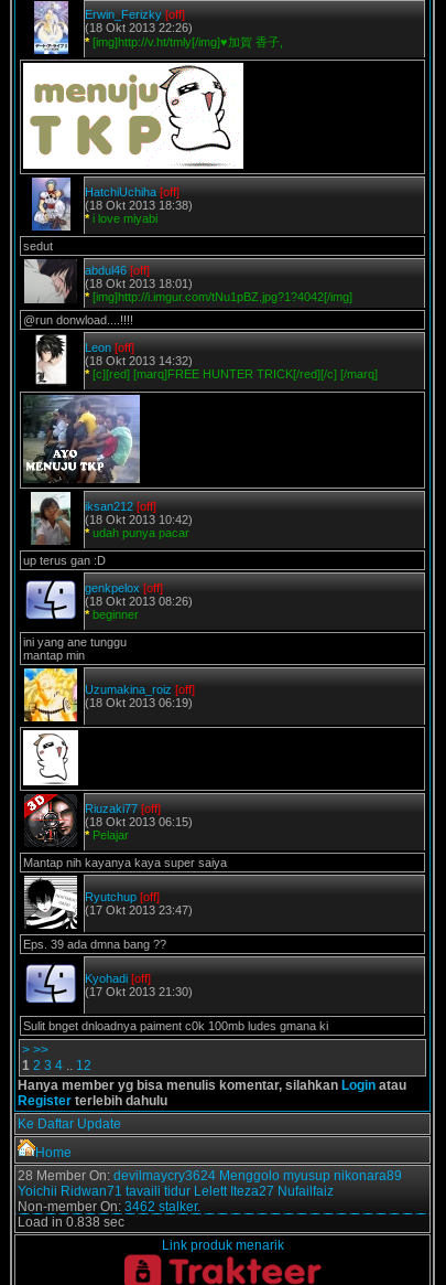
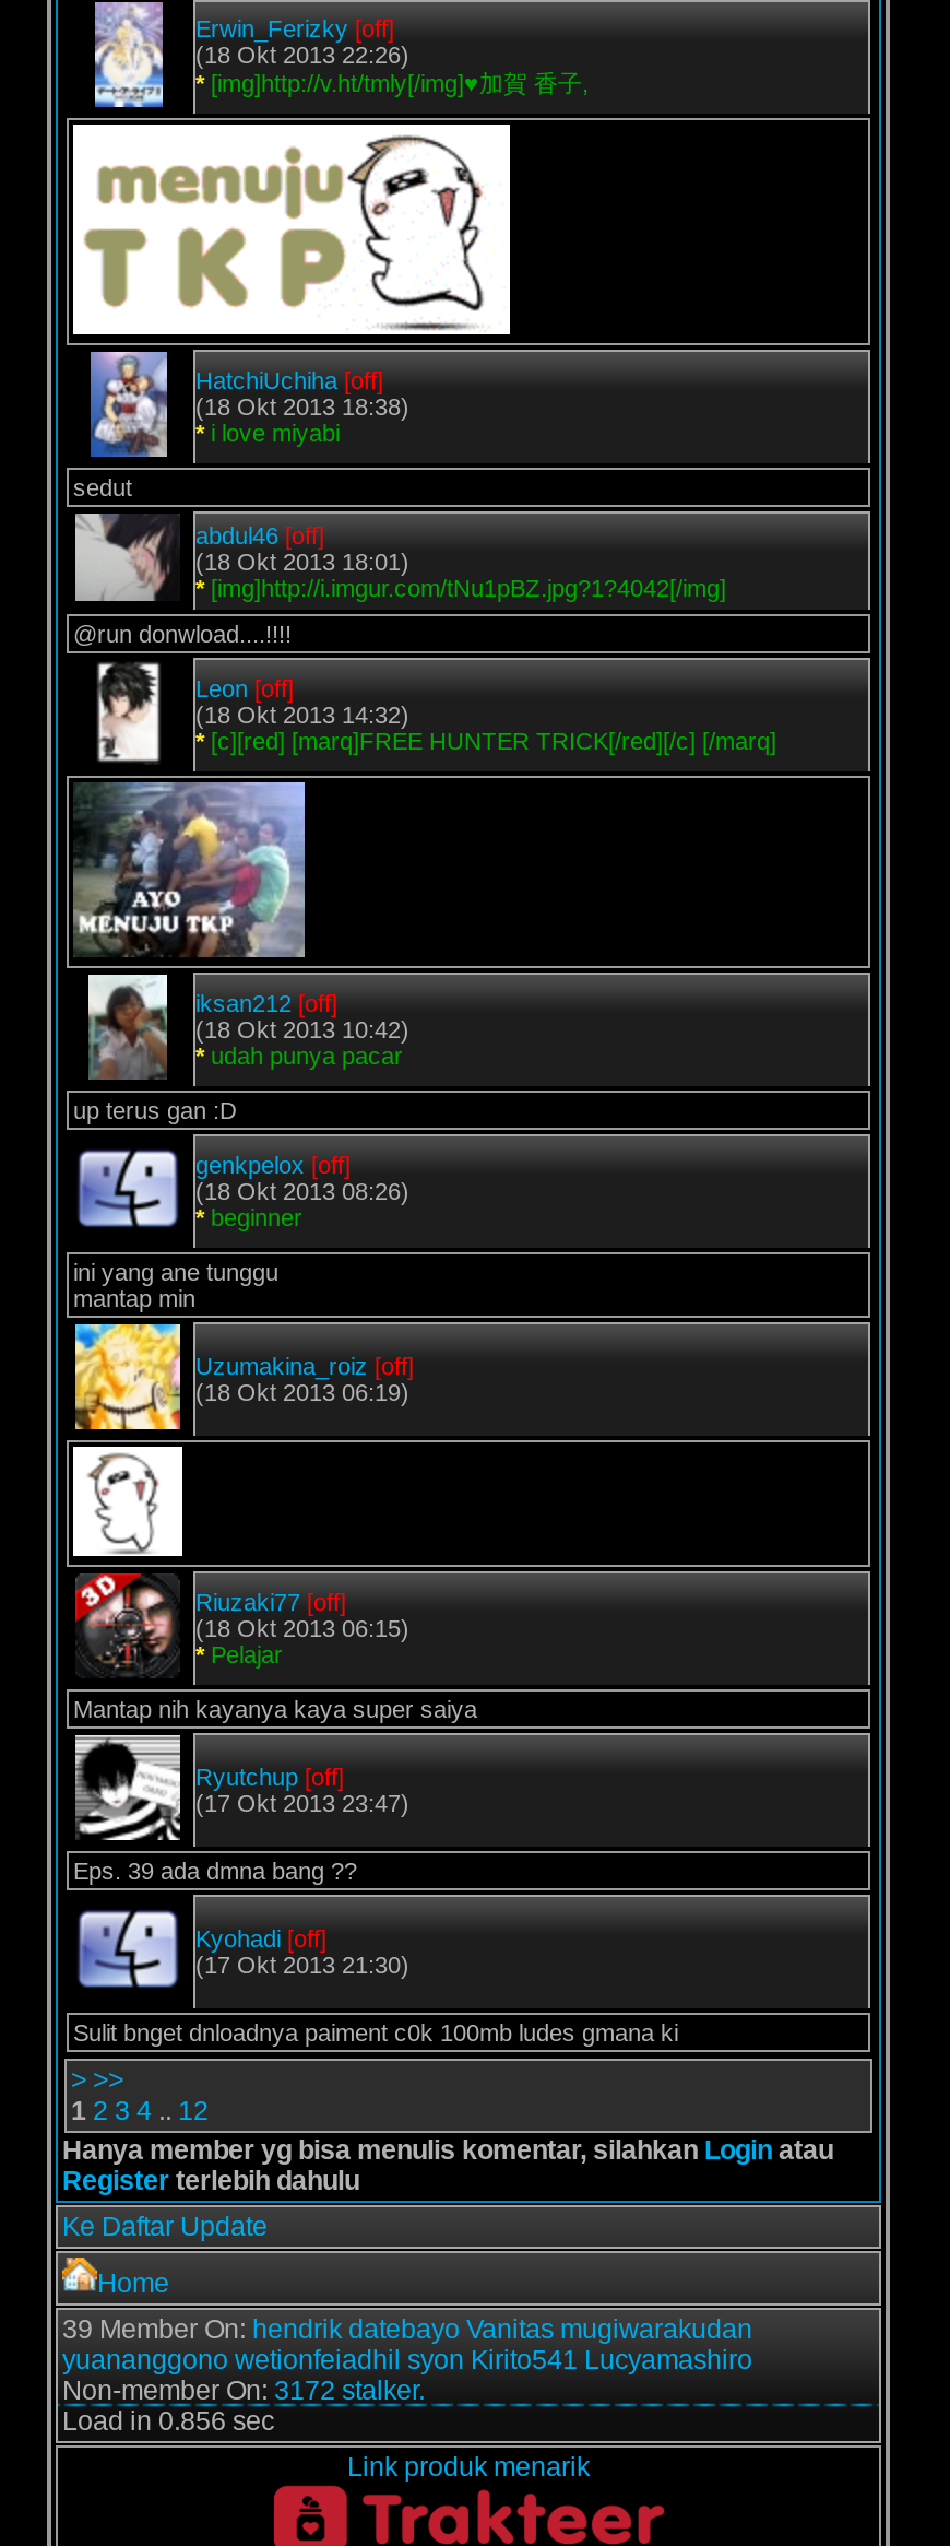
[160,65,231,157] [image] -> [344,127,484,328] [image]
[18,1168,402,1230] 28 Member On: devilmaycry3624 Menggolo myusup nikonara89 | Yoichii Ridwan71 tavaili tidur Lelett Iteza27 Nufailfaiz | Non-member On: 3462 stalker. | Load in 0.838 sec -> [62,2314,752,2437] 39 Member On: hendrik datebayo Vanitas mugiwarakudan | yuananggono wetionfeiadhil syon Kirito541 Lucyamashiro | Non-member On: 3172 stalker. | Load in 0.856 sec

